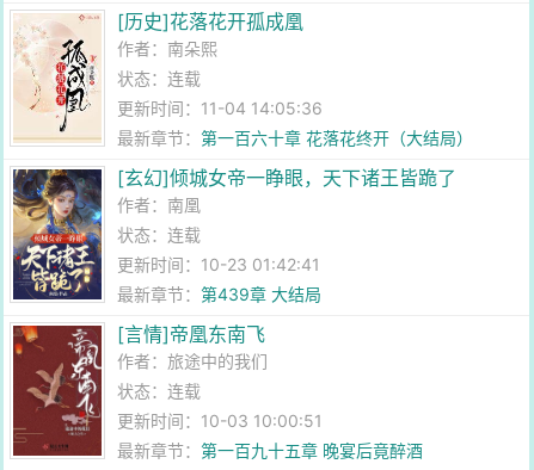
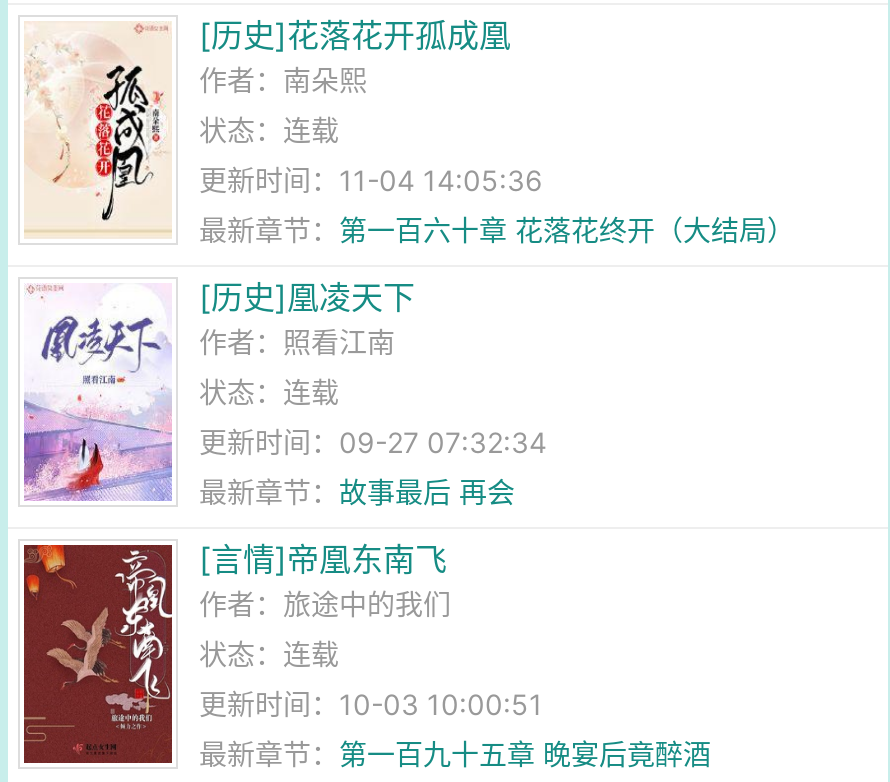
[12,166,457,301] [image] | [玄幻]倾城女帝一睁眼，天下诸王皆跪了 | 作者：南凰 -> [22,277,415,501] [image] | [历史]凰凌天下 | 作者：照看江南
[118,254,321,274] 更新时间：10-23 01:42:41 -> [199,425,547,459] 更新时间：09-27 07:32:34
[118,284,322,304] 最新章节：第439章 大结局 -> [199,475,515,509] 最新章节：故事最后 再会

